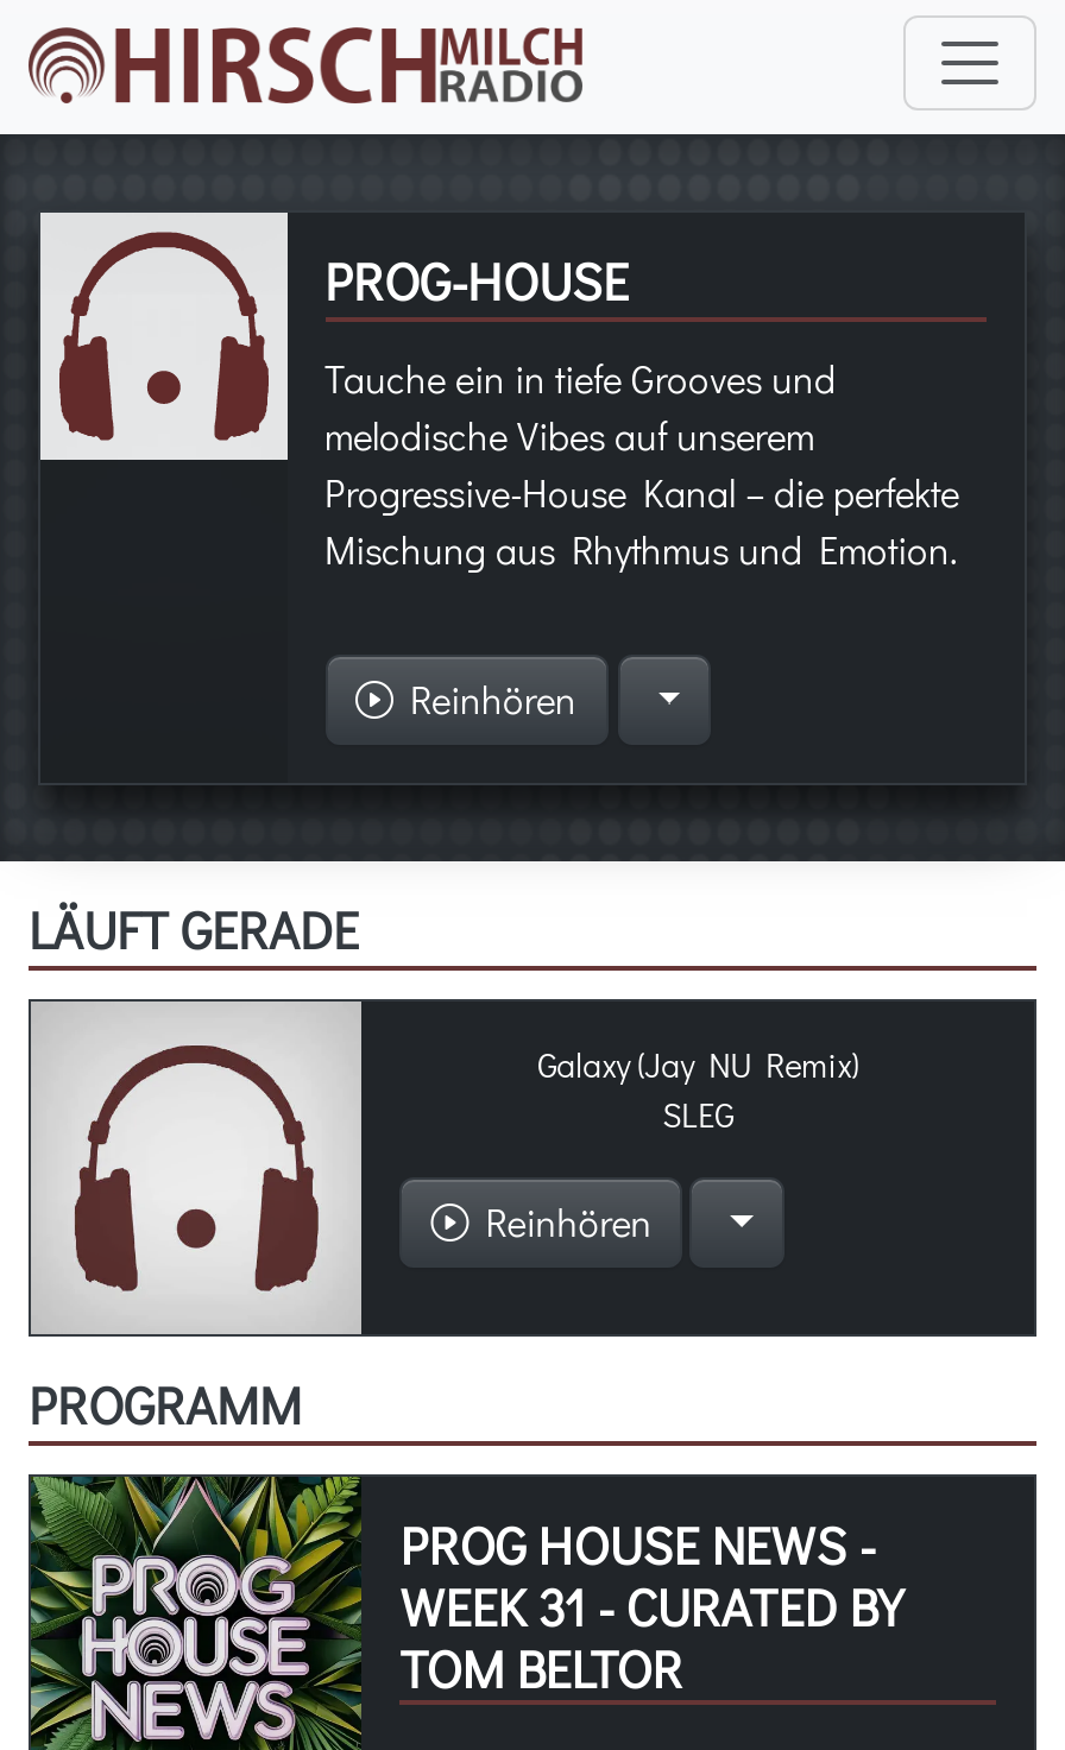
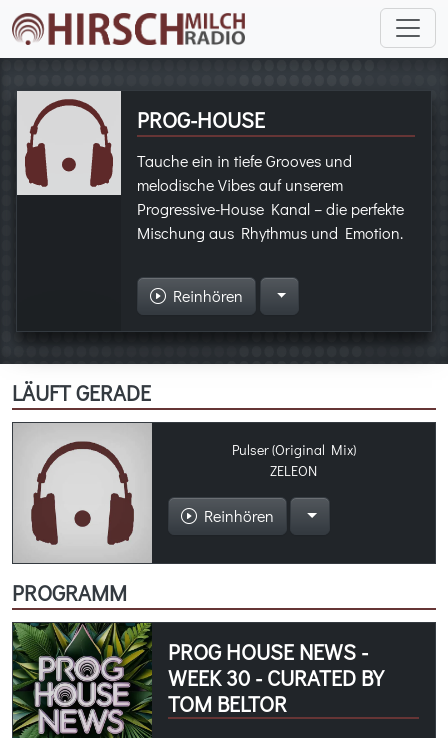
[537,1043,858,1138] Galaxy (Jay NU Remix) | SLEG -> [232,440,356,480] Pulser (Original Mix) | ZELEON
[400,1571,904,1640] WEEK 31 - CURATED BY -> [168,663,384,692] WEEK 30 - CURATED BY

